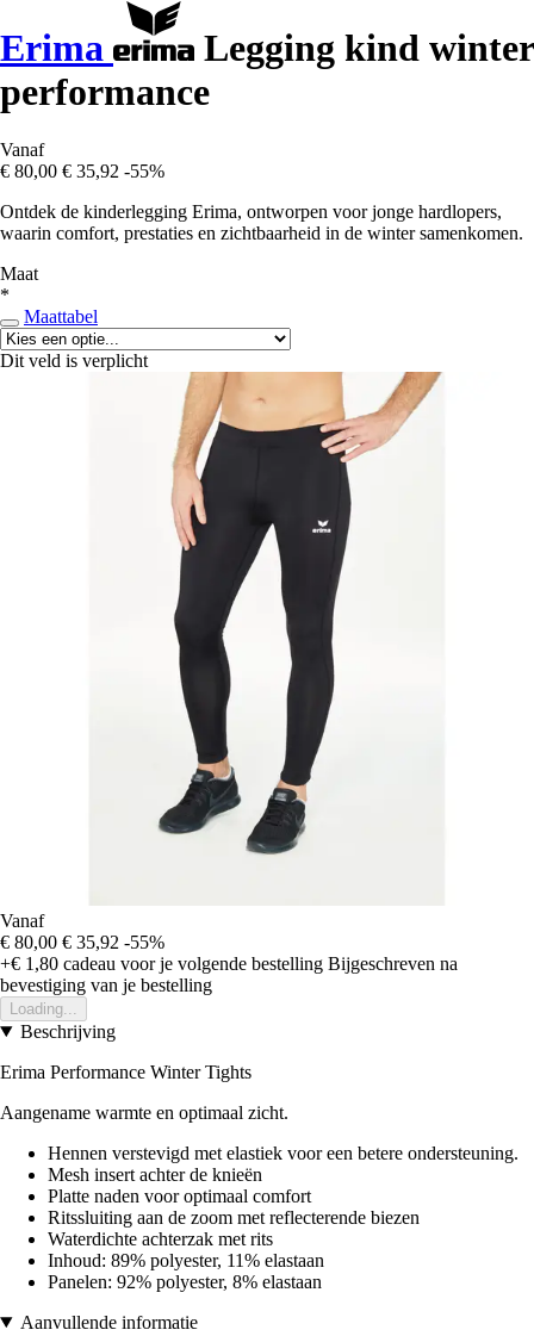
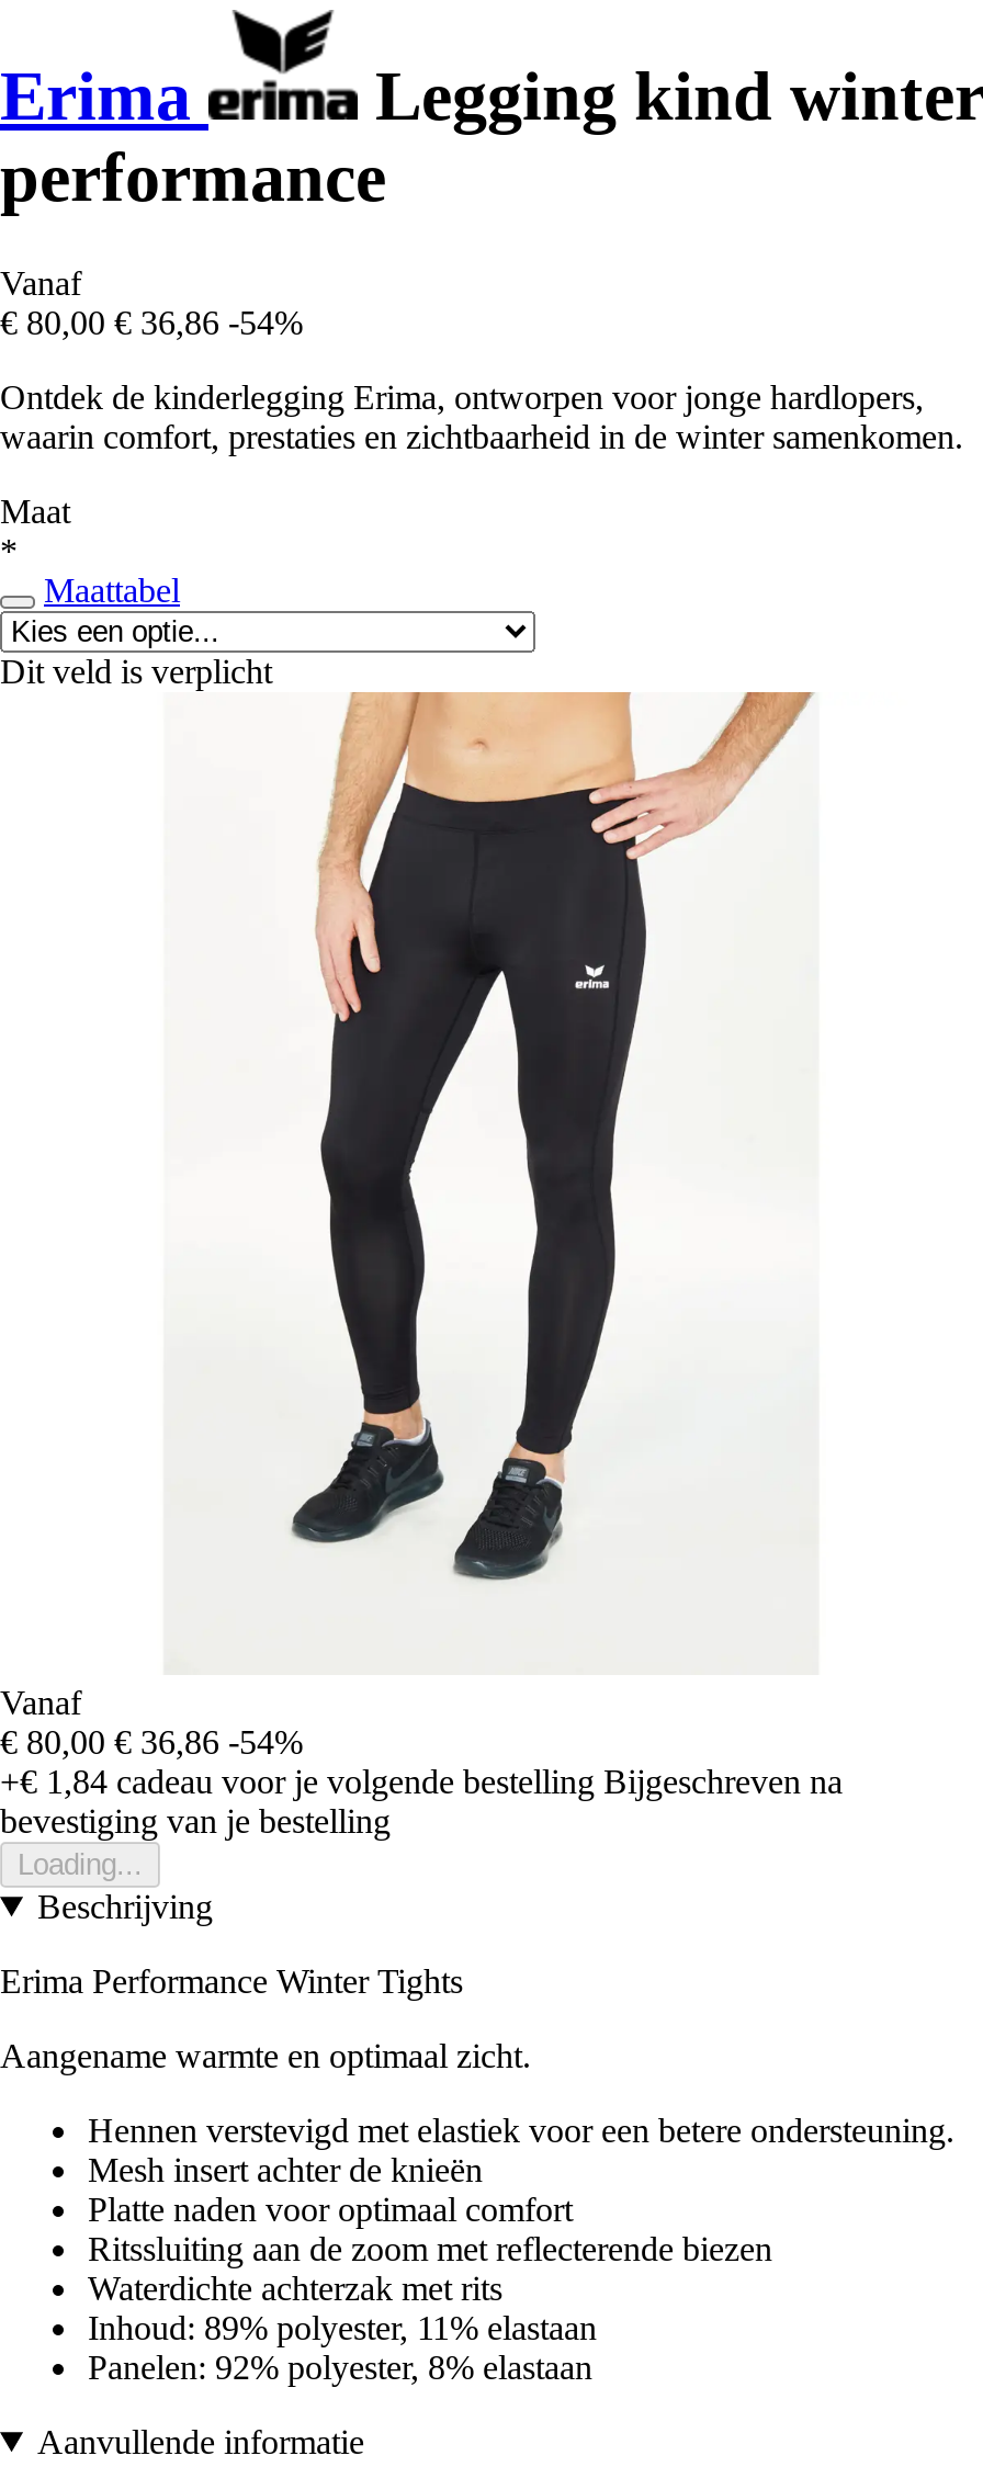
[0,161,164,181] € 80,00 € 35,92 -55% -> [0,304,303,341] € 80,00 € 36,86 -54%
[0,932,164,952] € 80,00 € 35,92 -55% -> [0,1723,303,1760] € 80,00 € 36,86 -54%
[0,953,458,974] +€ 1,80 cadeau voor je volgende bestelling Bijgeschreven na -> [0,1763,843,1800] +€ 1,84 cadeau voor je volgende bestelling Bijgeschreven na

